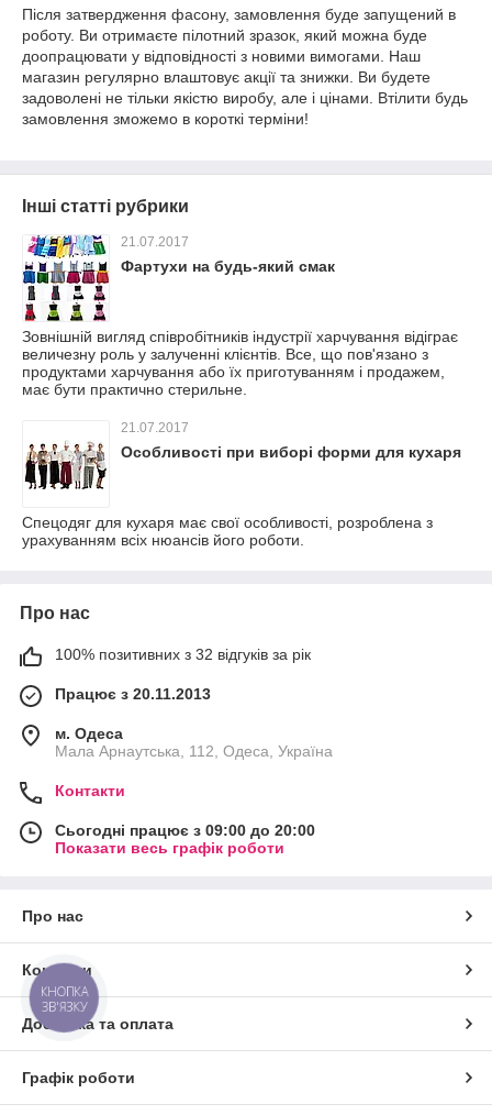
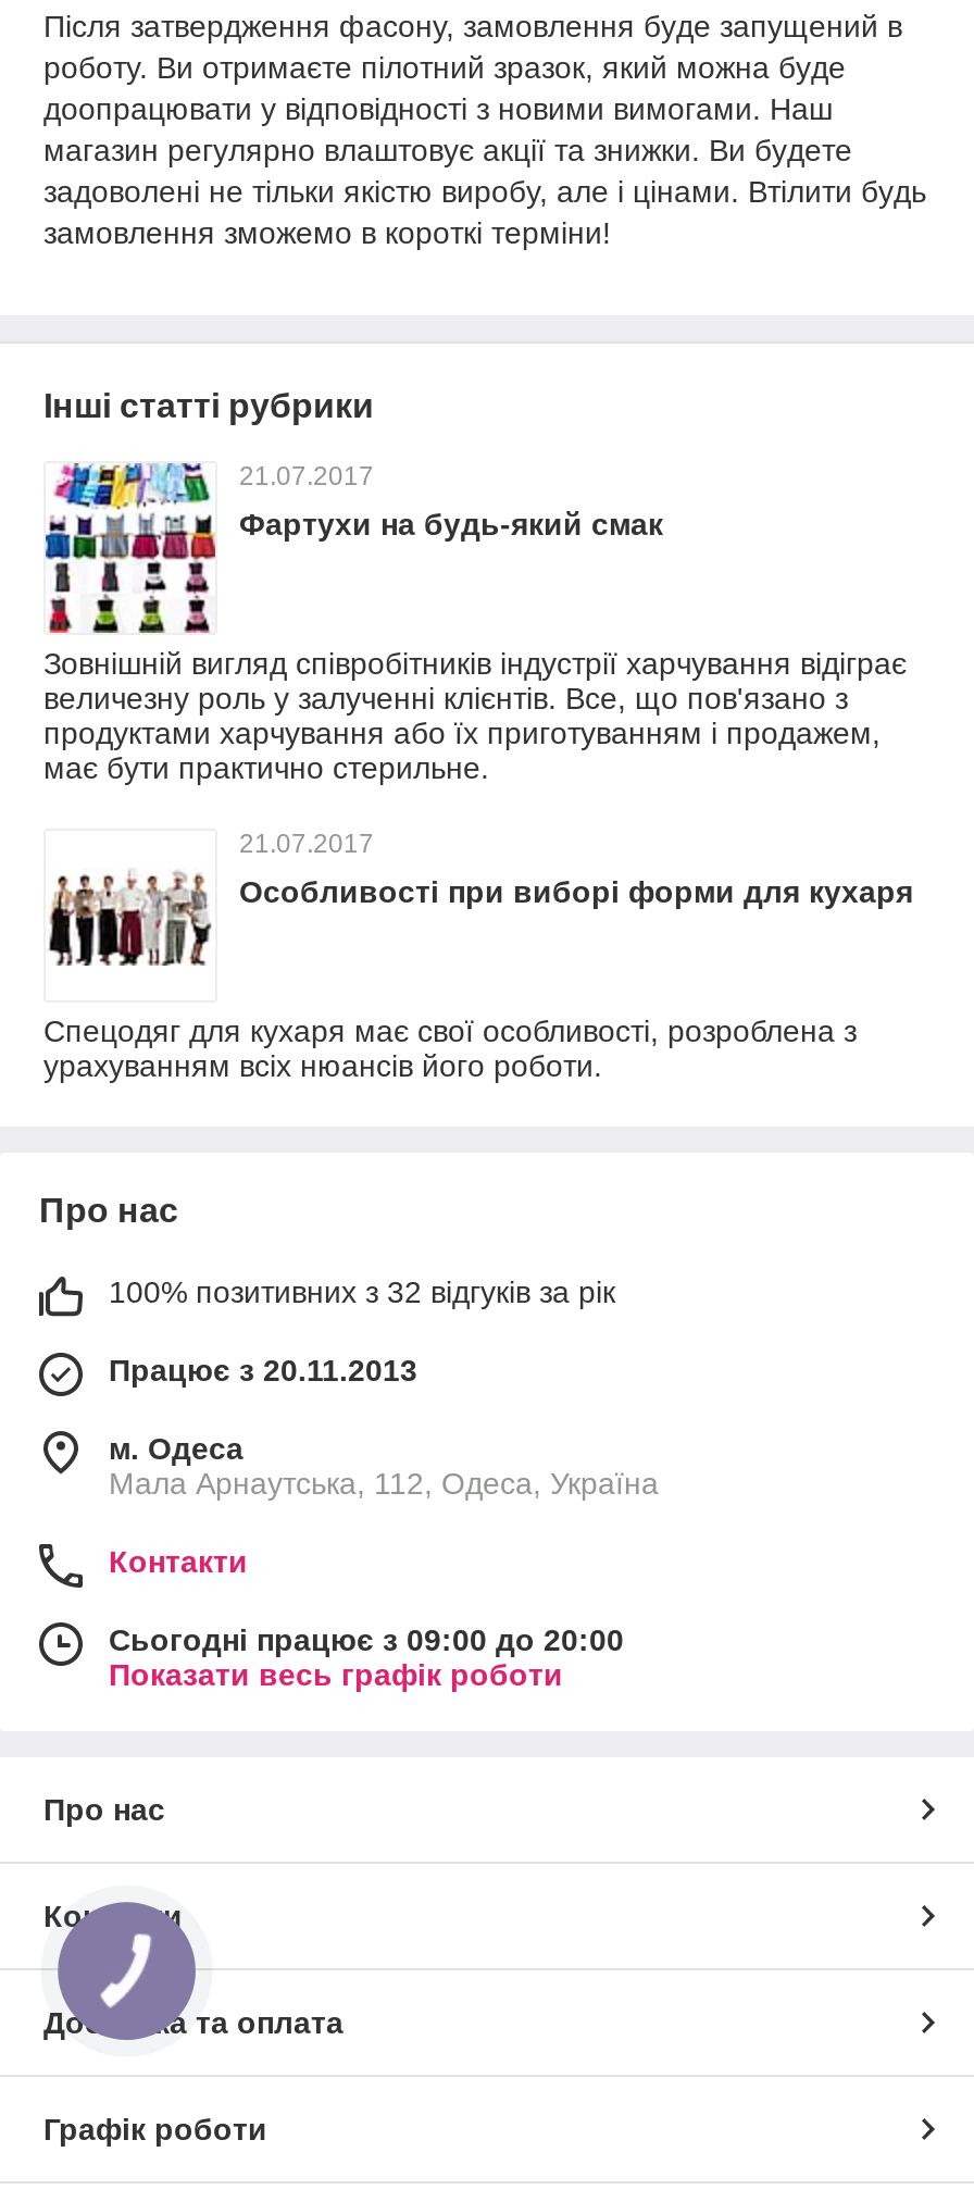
[41,983,88,1015] КНОПКА | ЗВ'ЯЗКУ -> none

